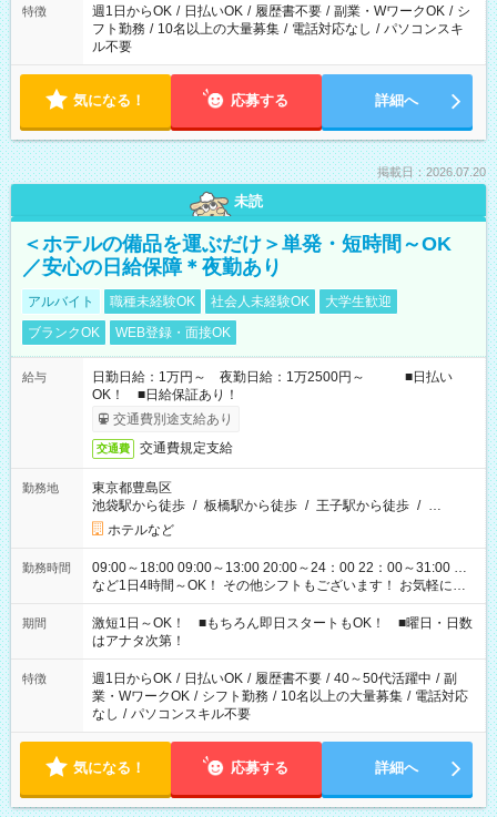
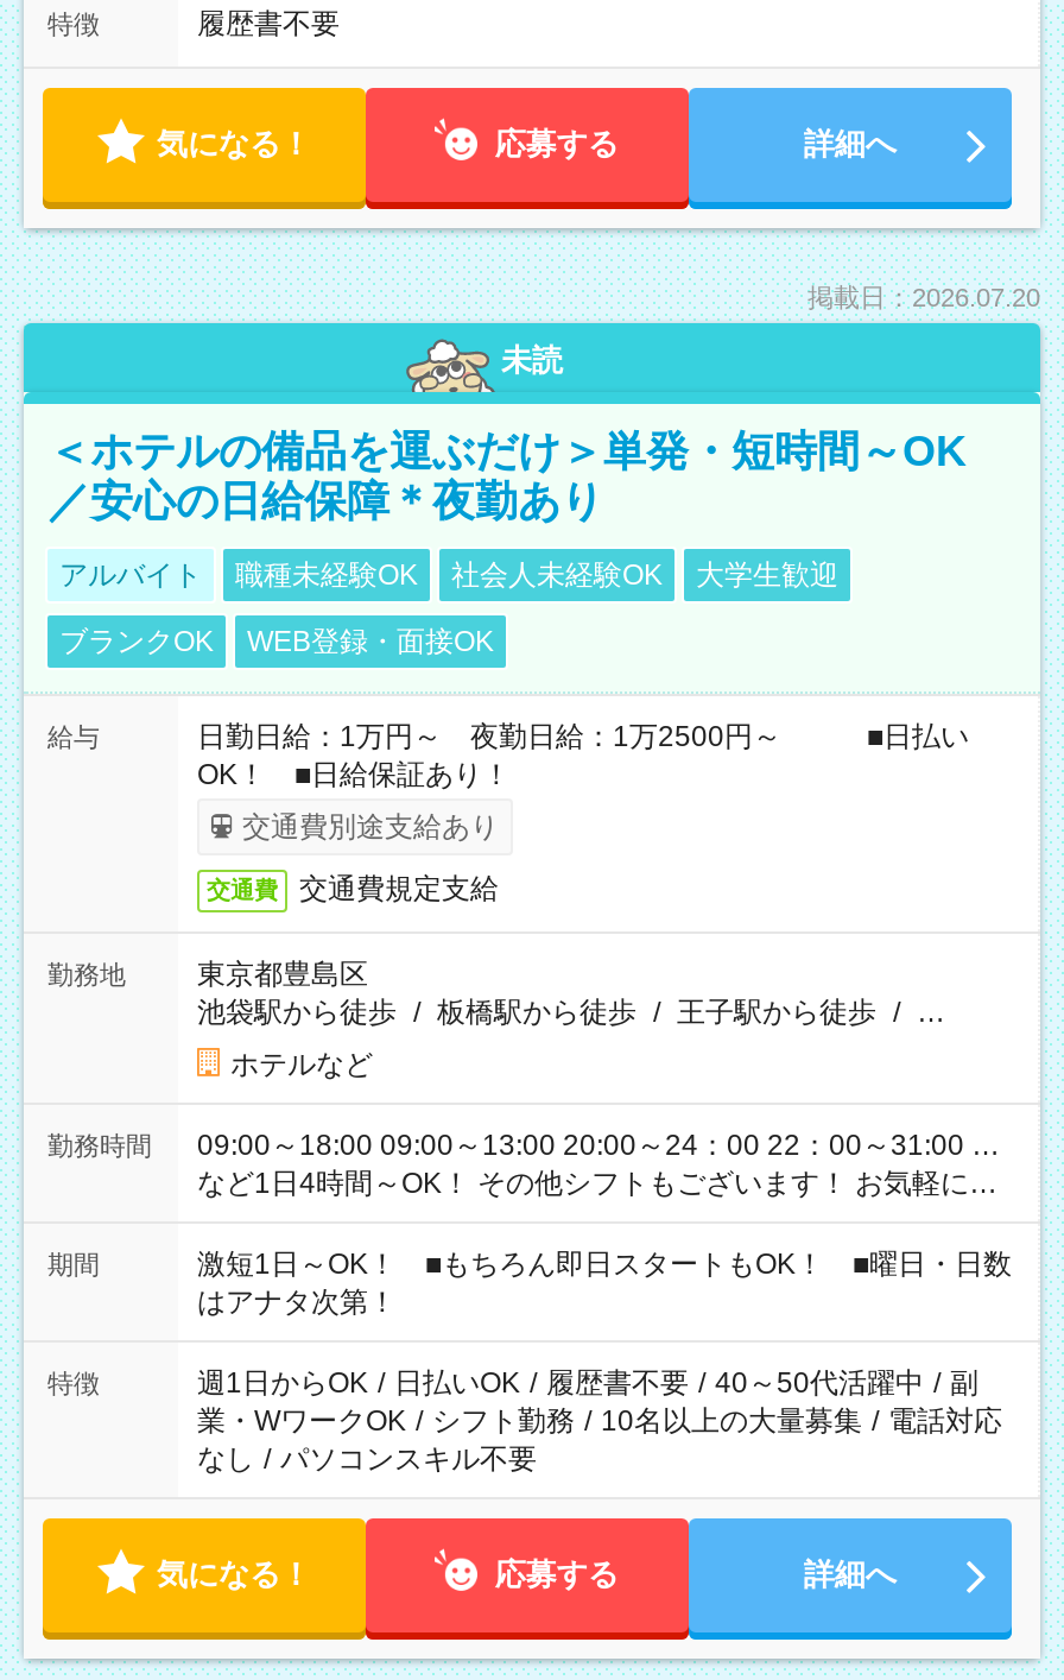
[92,3,470,54] 週1日からOK / 日払いOK / 履歴書不要 / 副業・WワークOK / シ | フト勤務 / 10名以上の大量募集 / 電話対応なし / パソコンスキ | ル不要 -> [197,7,340,40] 履歴書不要

